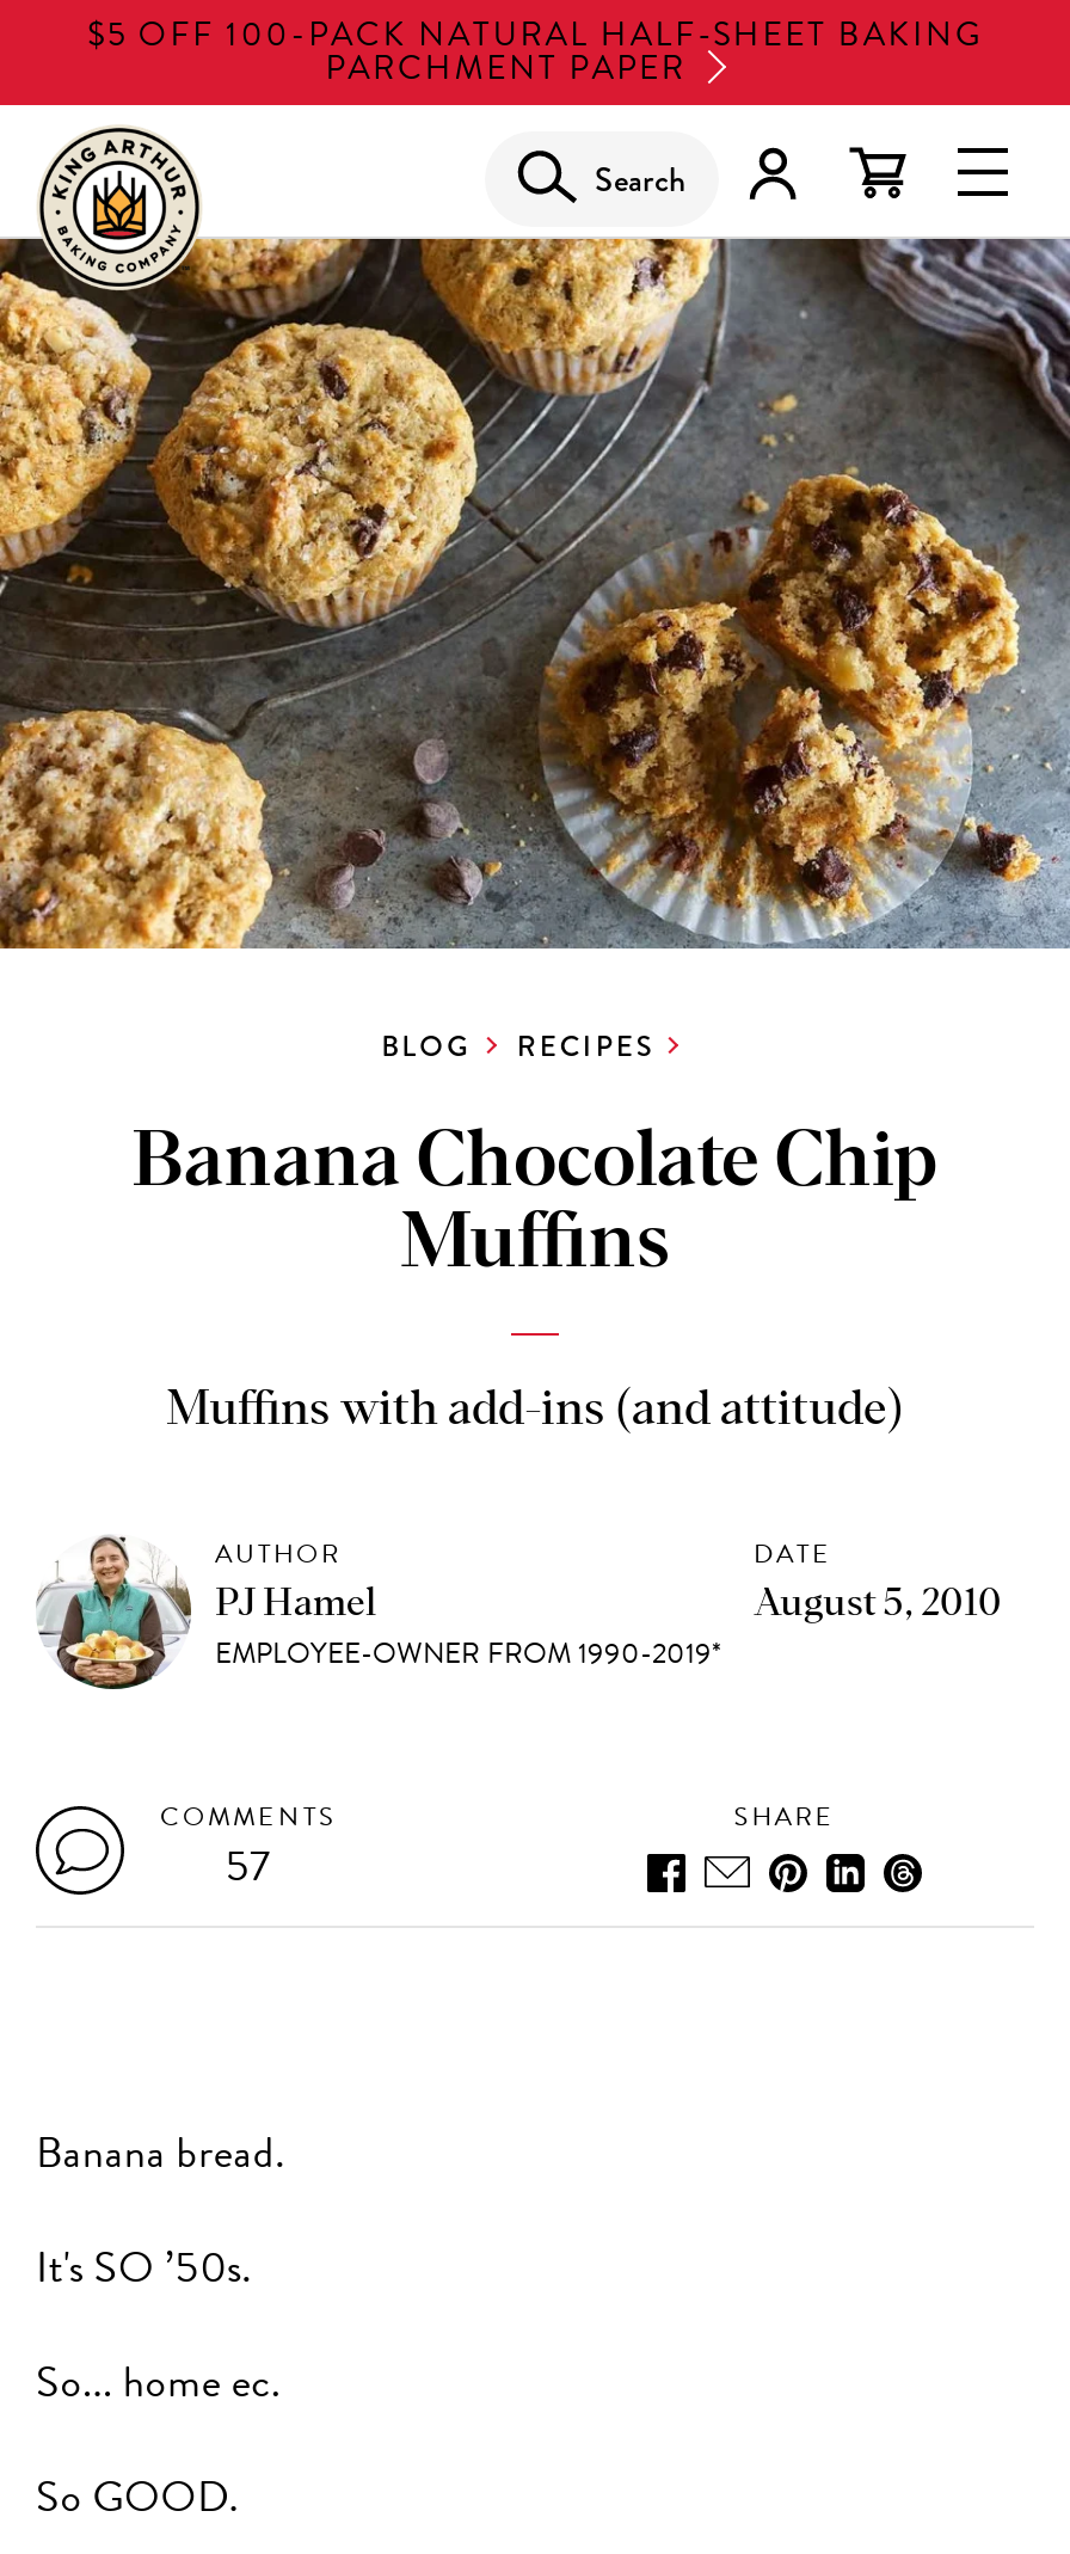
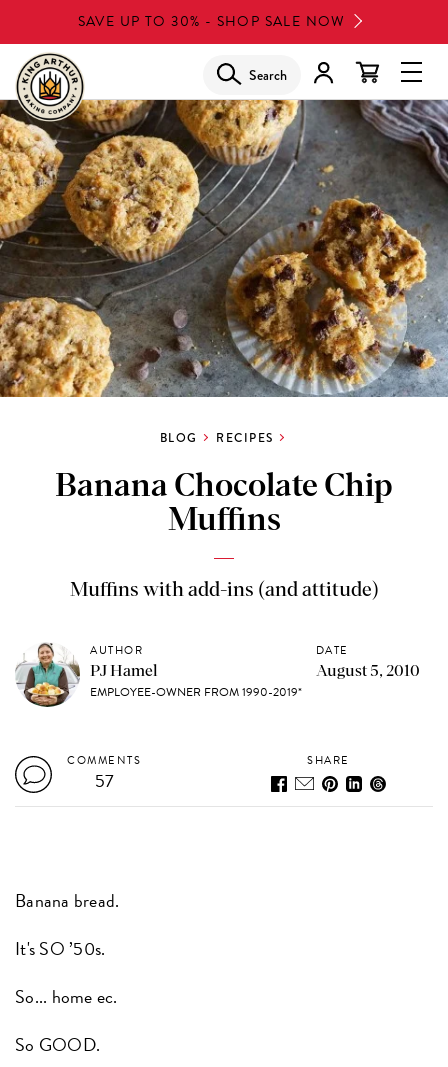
[87,10,983,93] $5 OFF 100-PACK NATURAL HALF-SHEET BAKING | PARCHMENT PAPER -> [78,11,346,32] SAVE UP TO 30% - SHOP SALE NOW

